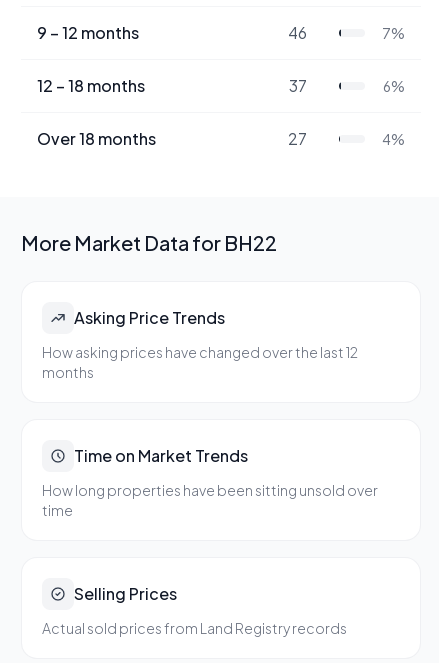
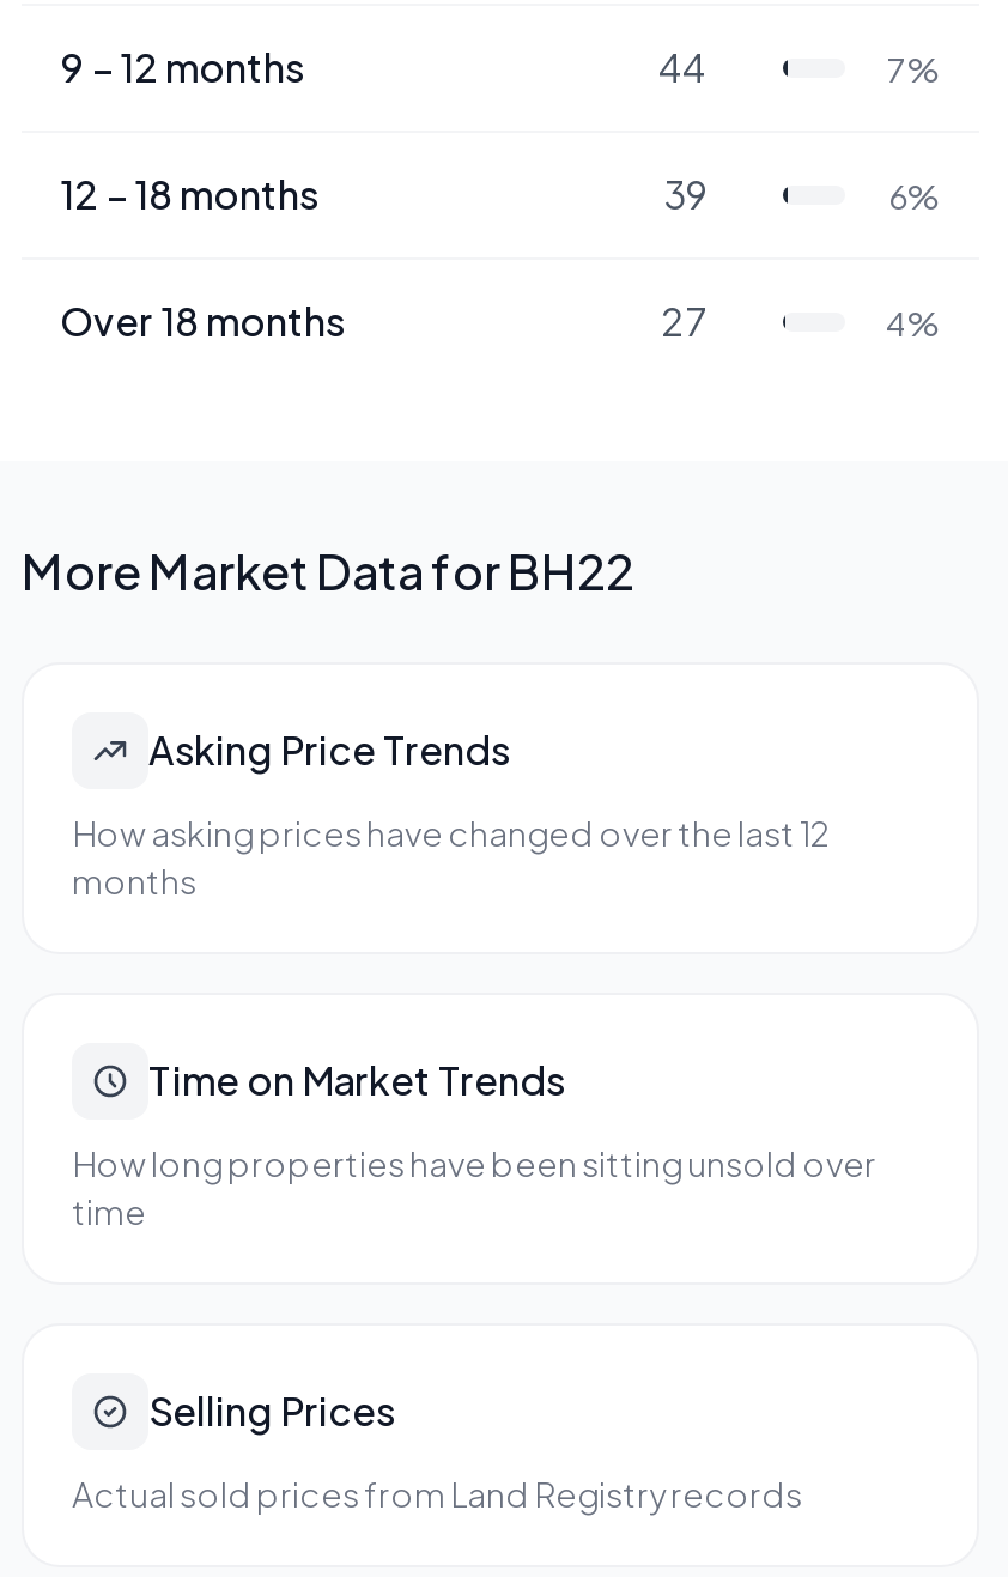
[288,22,307,43] 46 -> [658,42,706,92] 44
[289,75,307,96] 37 -> [663,169,706,219] 39

